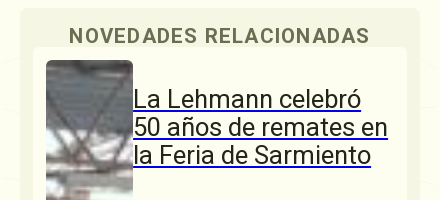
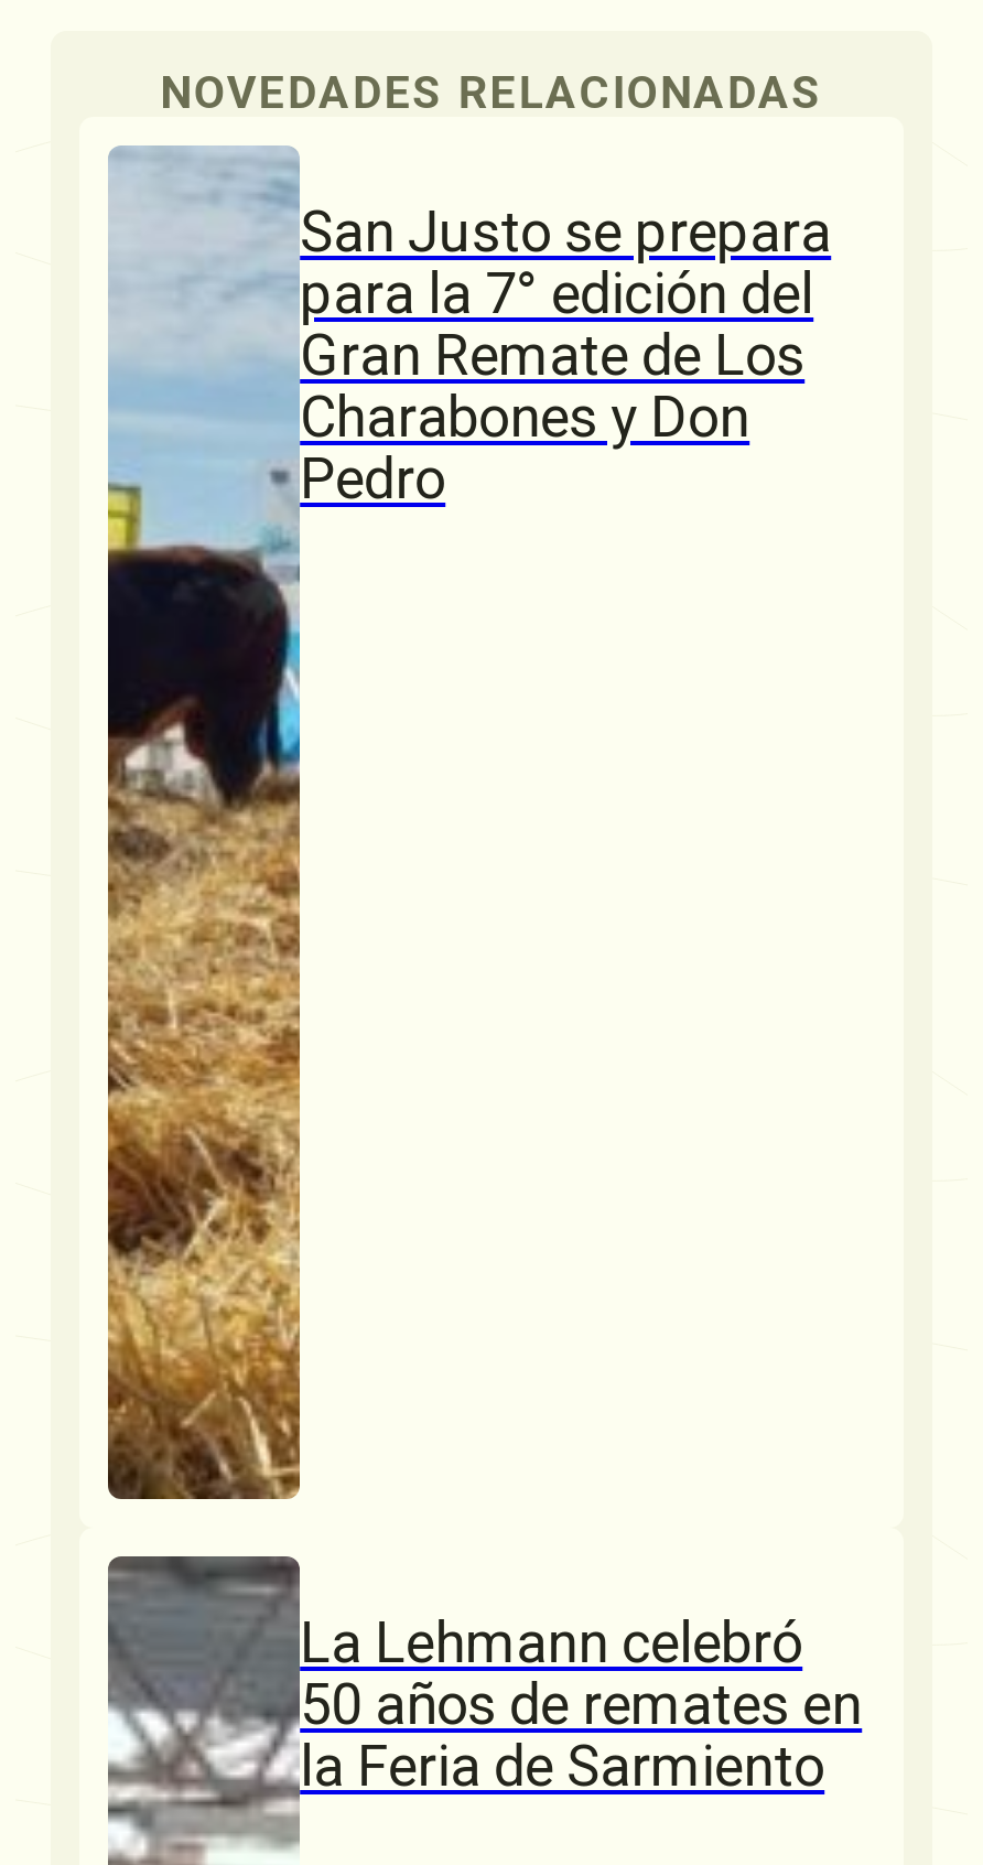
none -> [106,145,831,1501] [image] | San Justo se prepara | para la 7° edición del | Gran Remate de Los | Charabones y Don | Pedro

